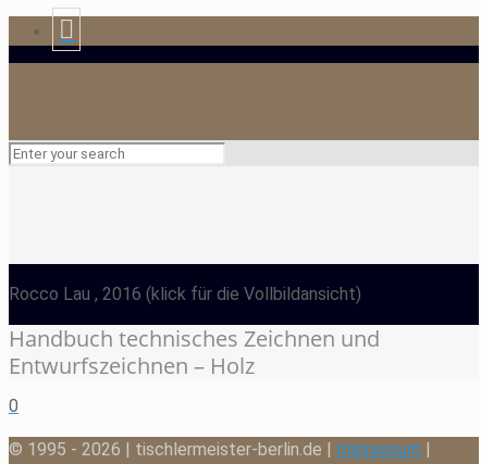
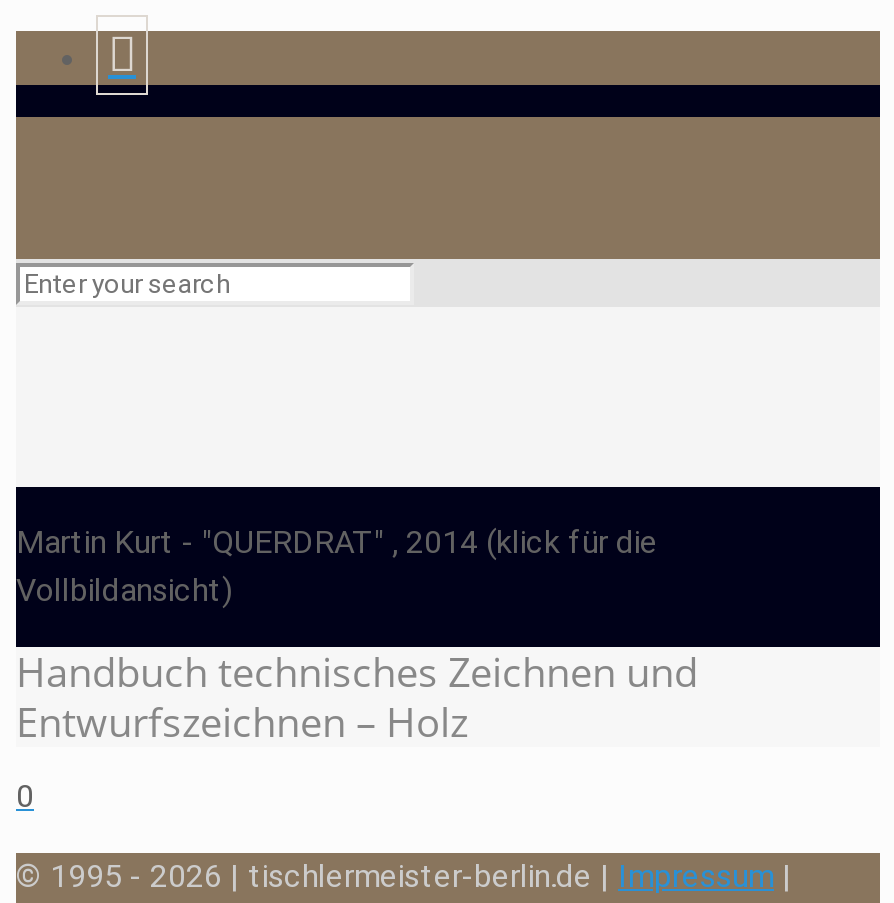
[9,284,361,304] Rocco Lau, 2016 (klick für die Vollbildansicht) -> [16,523,658,609] Martin Kurt - "QUERDRAT" , 2014 (klick für die | Vollbildansicht)

